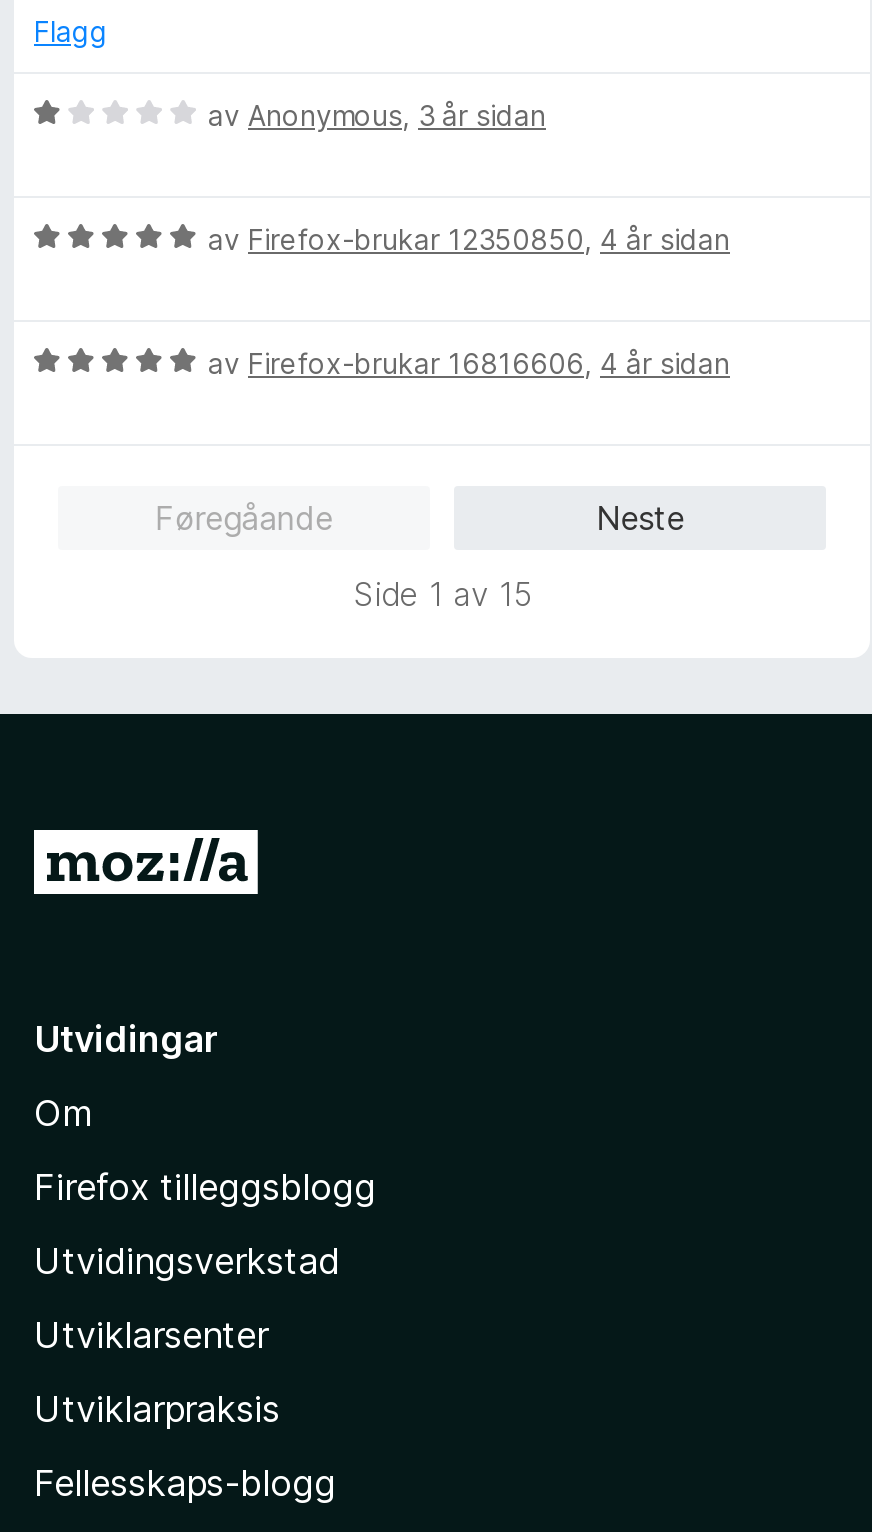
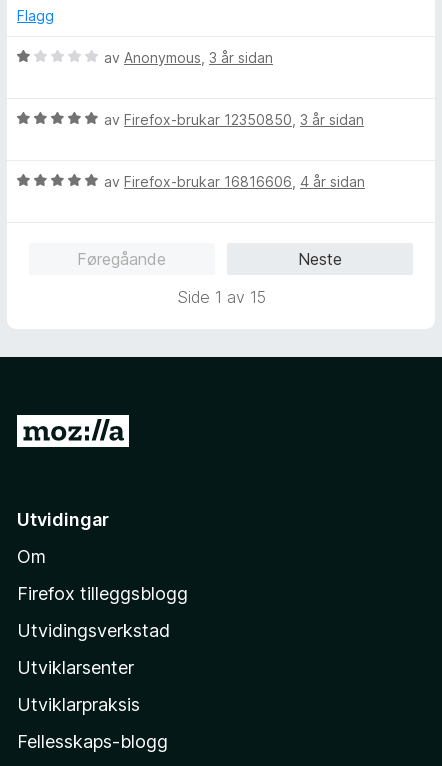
[208,222,730,256] av Firefox-brukar 12350850, 4 år sidan -> [104,111,364,128] av Firefox-brukar 12350850, 3 år sidan

